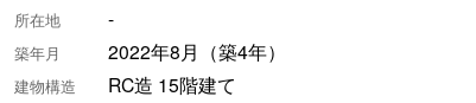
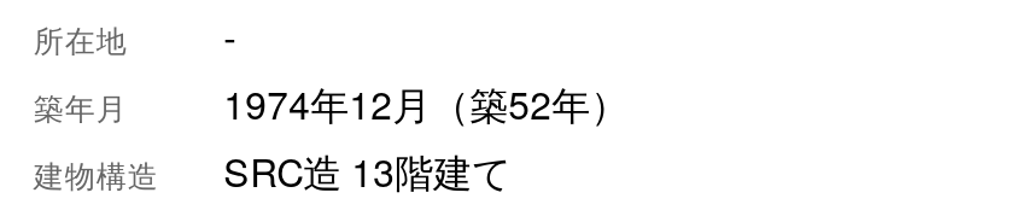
[108,38,286,64] 2022年8月（築4年） -> [224,77,629,130] 1974年12月（築52年）
[15,71,236,97] 建物構造 RC造 15階建て -> [33,145,511,198] 建物構造 SRC造 13階建て

